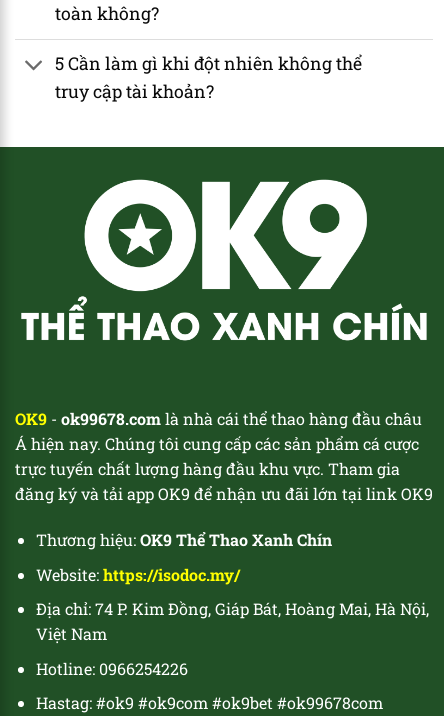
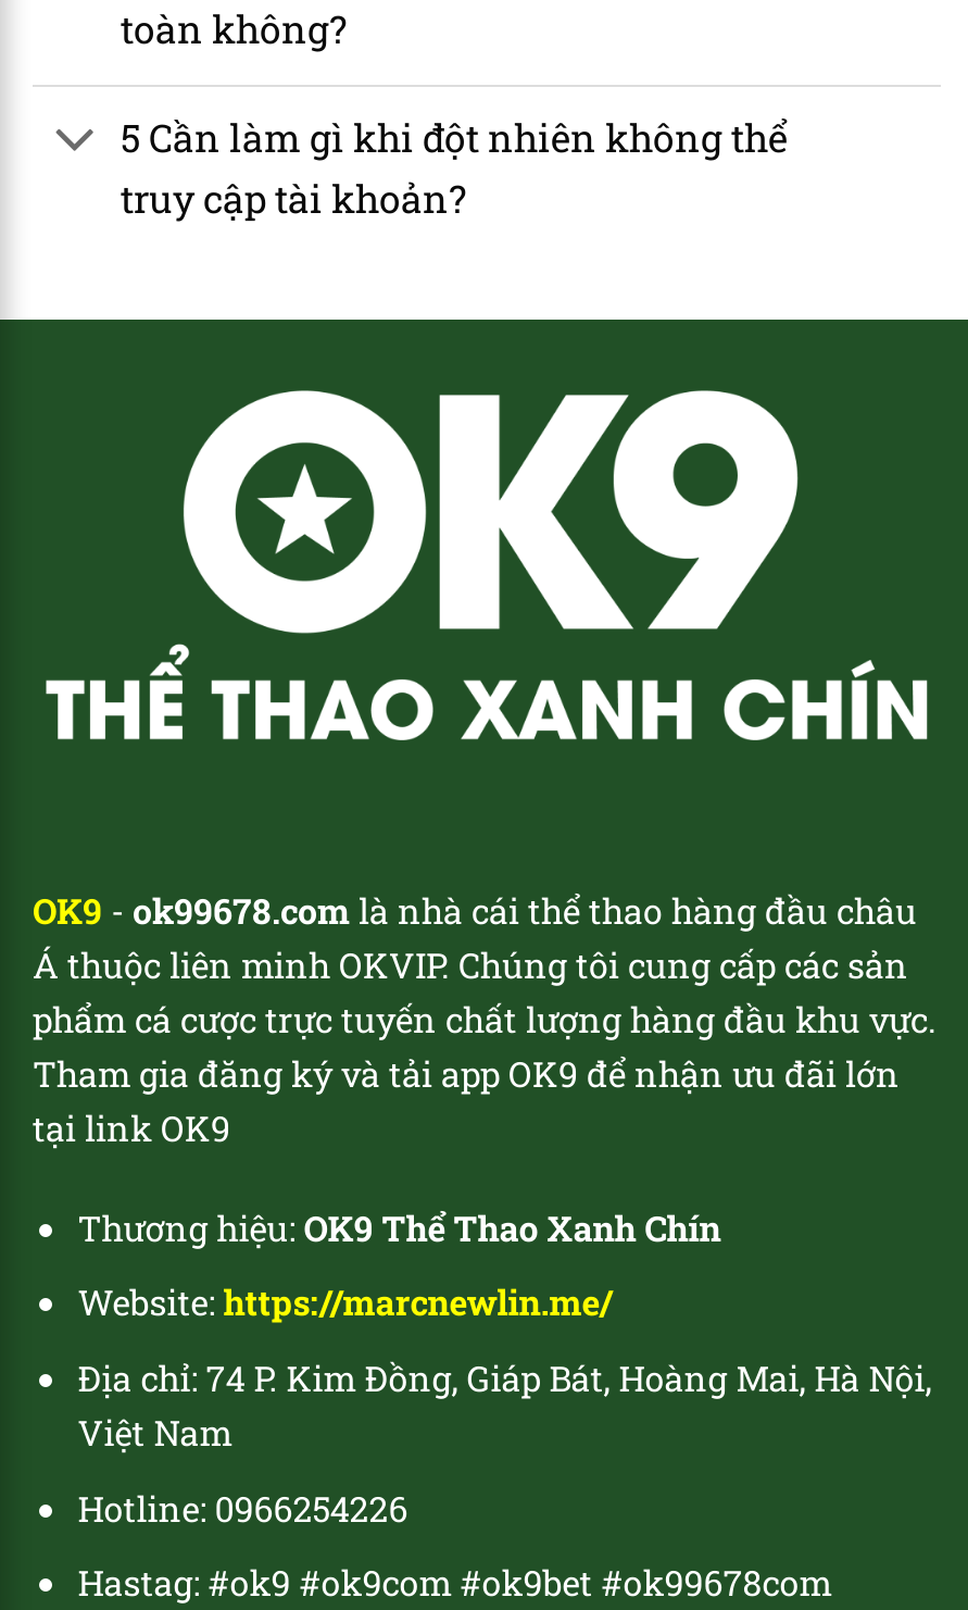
[15,433,433,504] Á hiện nay. Chúng tôi cung cấp các sản phẩm cá cược | trực tuyến chất lượng hàng đầu khu vực. Tham gia | đăng ký và tải app OK9 để nhận ưu đãi lớn tại link OK9 -> [33,942,936,1151] Á thuộc liên minh OKVIP. Chúng tôi cung cấp các sản | phẩm cá cược trực tuyến chất lượng hàng đầu khu vực. | Tham gia đăng ký và tải app OK9 để nhận ưu đãi lớn | tại link OK9
[36,564,240,585] Website: https://isodoc.my/ -> [78,1280,612,1325] Website: https://marcnewlin.me/

